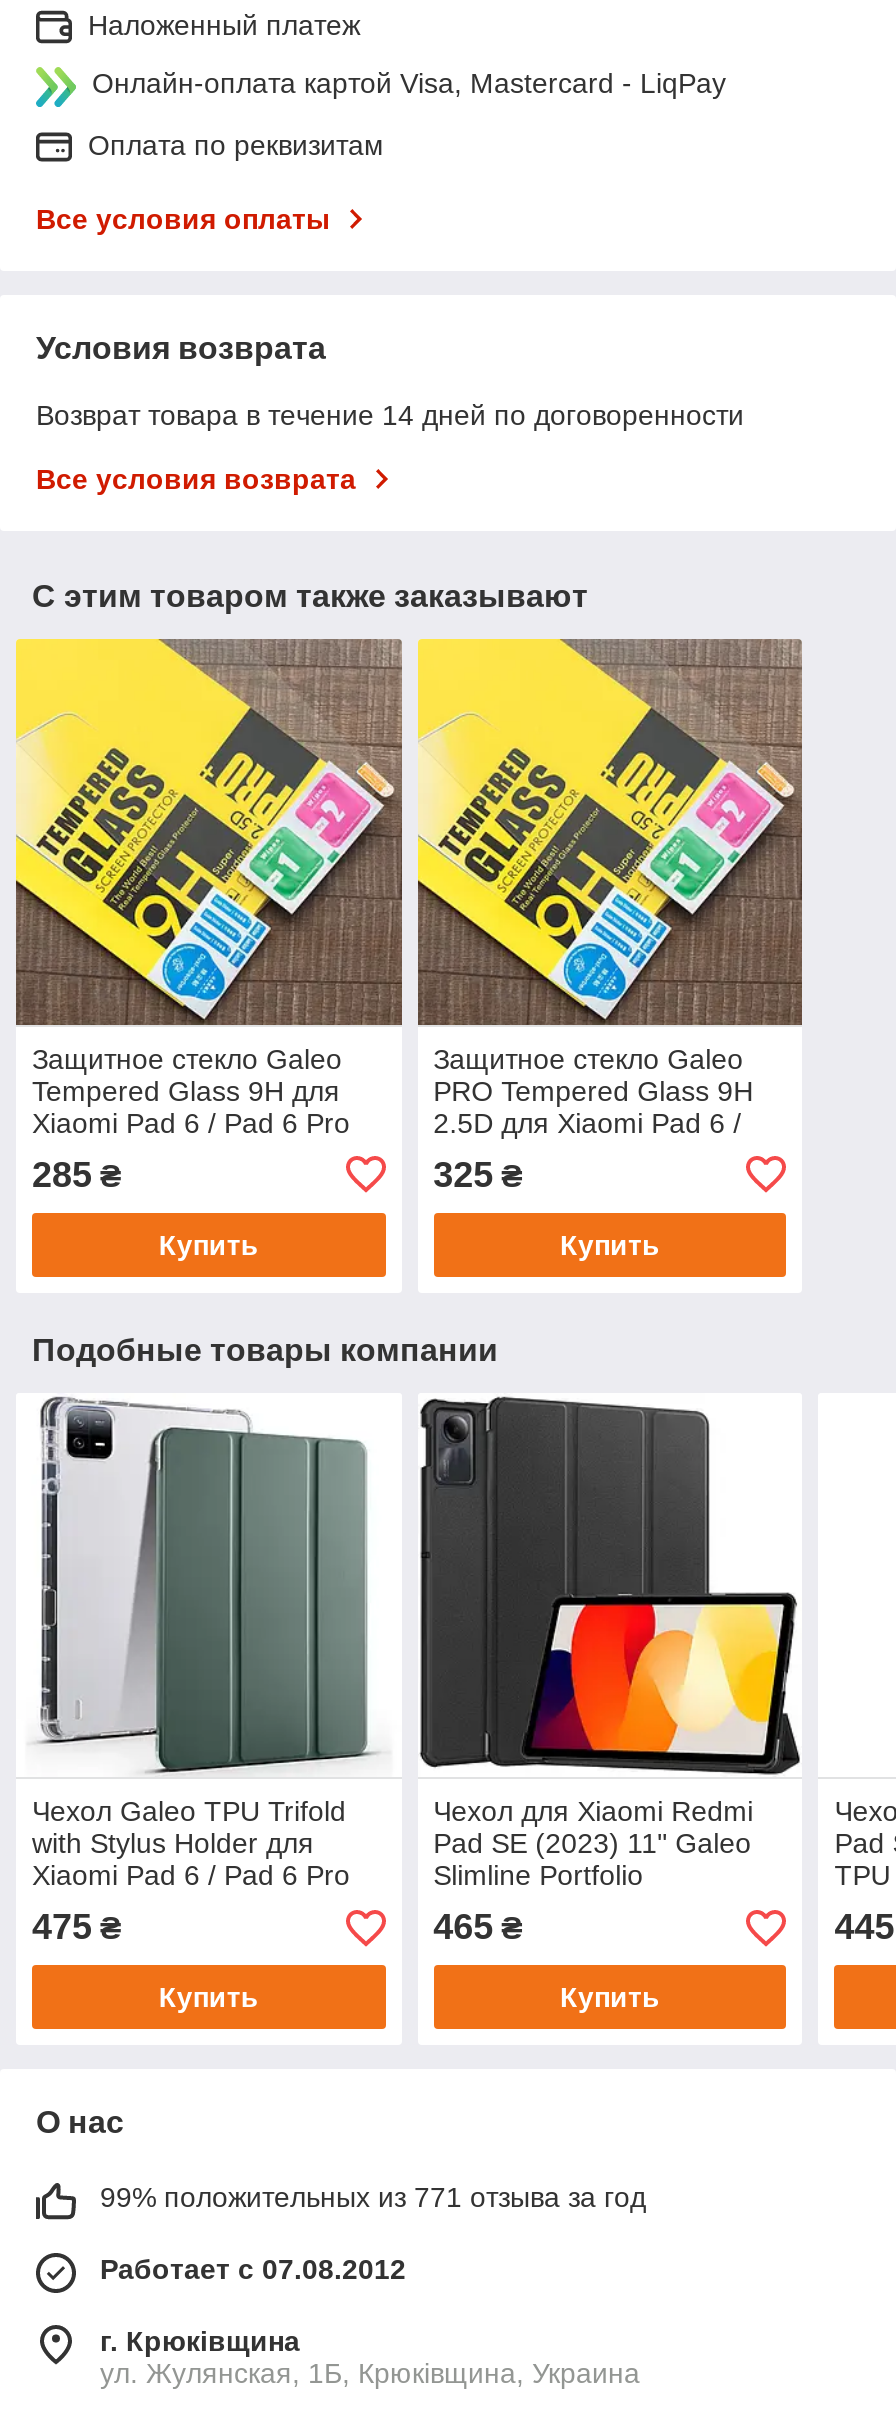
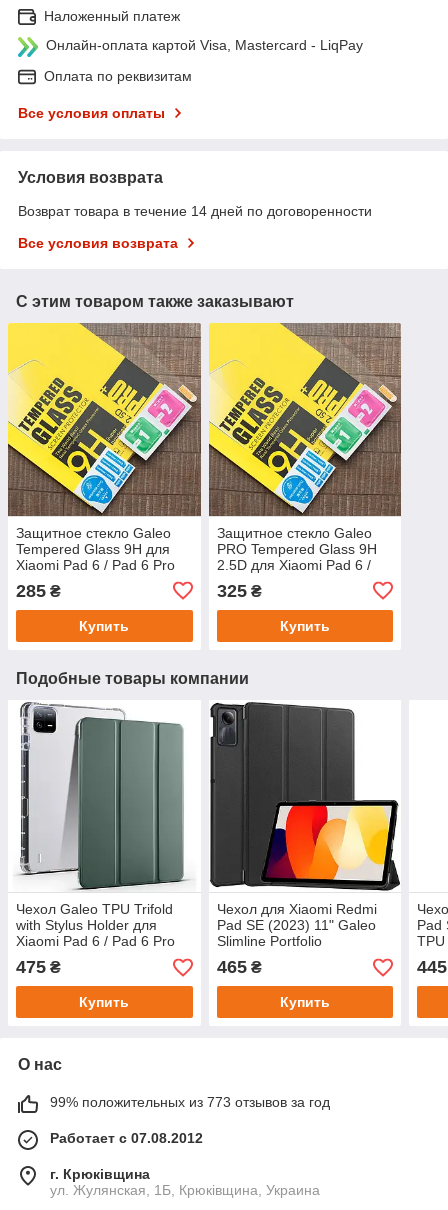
[100,2182,646,2214] 99% положительных из 771 отзыва за год -> [50,1094,330,1110] 99% положительных из 773 отзывов за год

